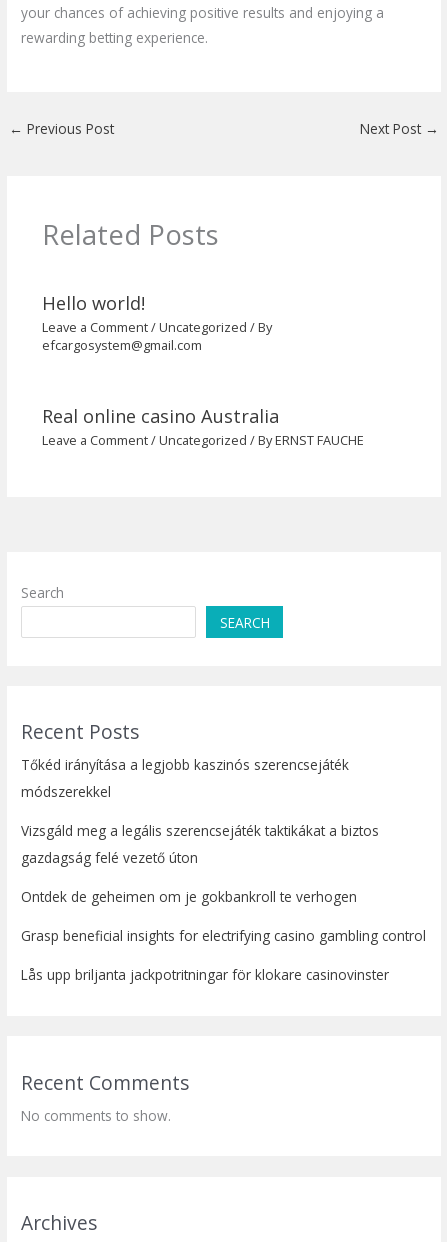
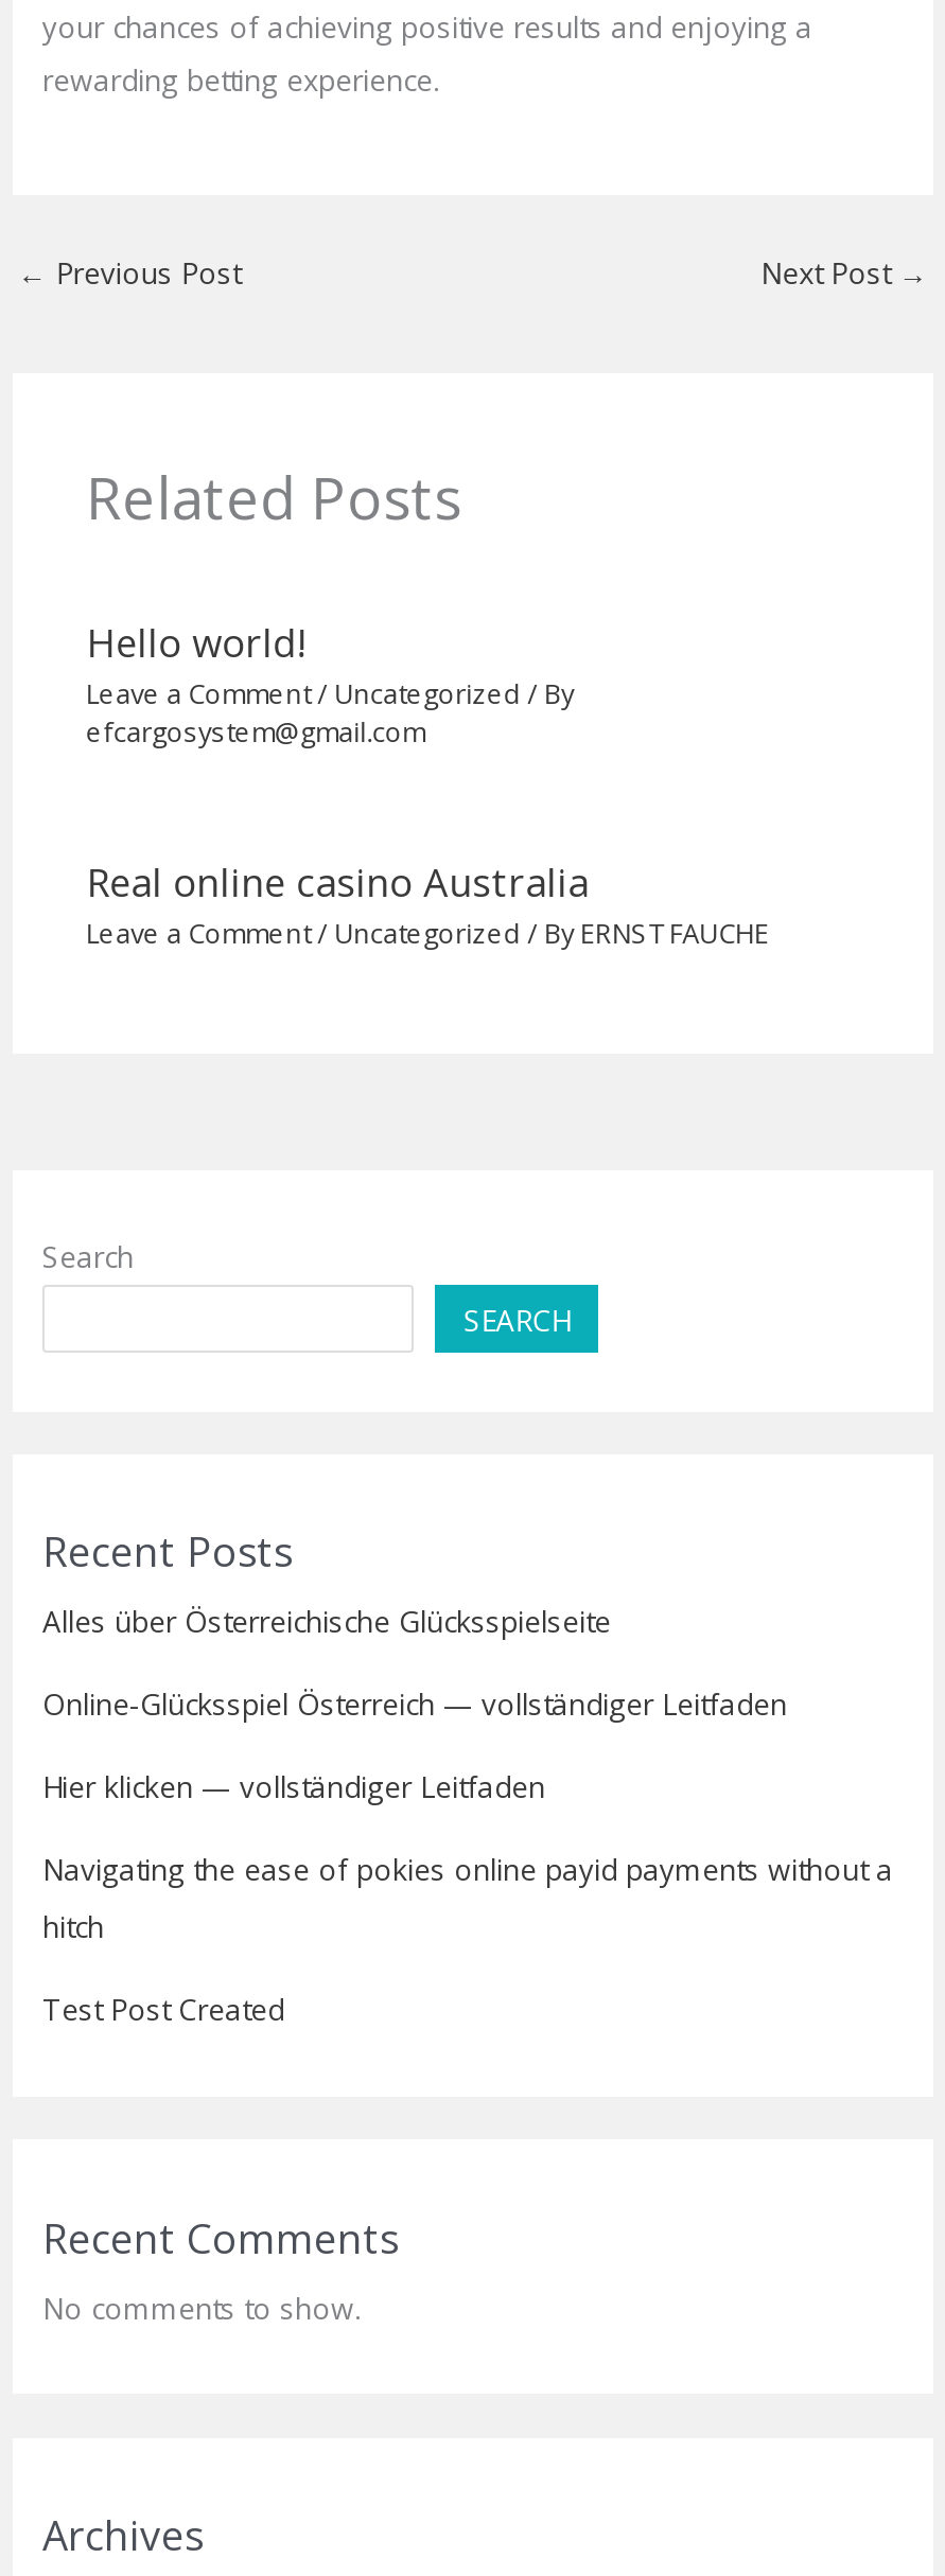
[21,755,349,801] Tőkéd irányítása a legjobb kaszinós szerencsejáték | módszerekkel -> [42,1602,611,1642] Alles über Österreichische Glücksspielseite
[21,821,379,867] Vizsgáld meg a legális szerencsejáték taktikákat a biztos | gazdagság felé vezető úton -> [42,1684,787,1725] Online-Glücksspiel Österreich — vollständiger Leitfaden
[21,887,357,906] Ontdek de geheimen om je gokbankroll te verhogen -> [42,1767,545,1807] Hier klicken — vollständiger Leitfaden
[21,926,426,945] Grasp beneficial insights for electrifying casino gambling control -> [42,1850,893,1947] Navigating the ease of pokies online payid payments without a | hitch
[21,965,389,984] Lås upp briljanta jackpotritningar för klokare casinovinster -> [42,1990,284,2030] Test Post Created

